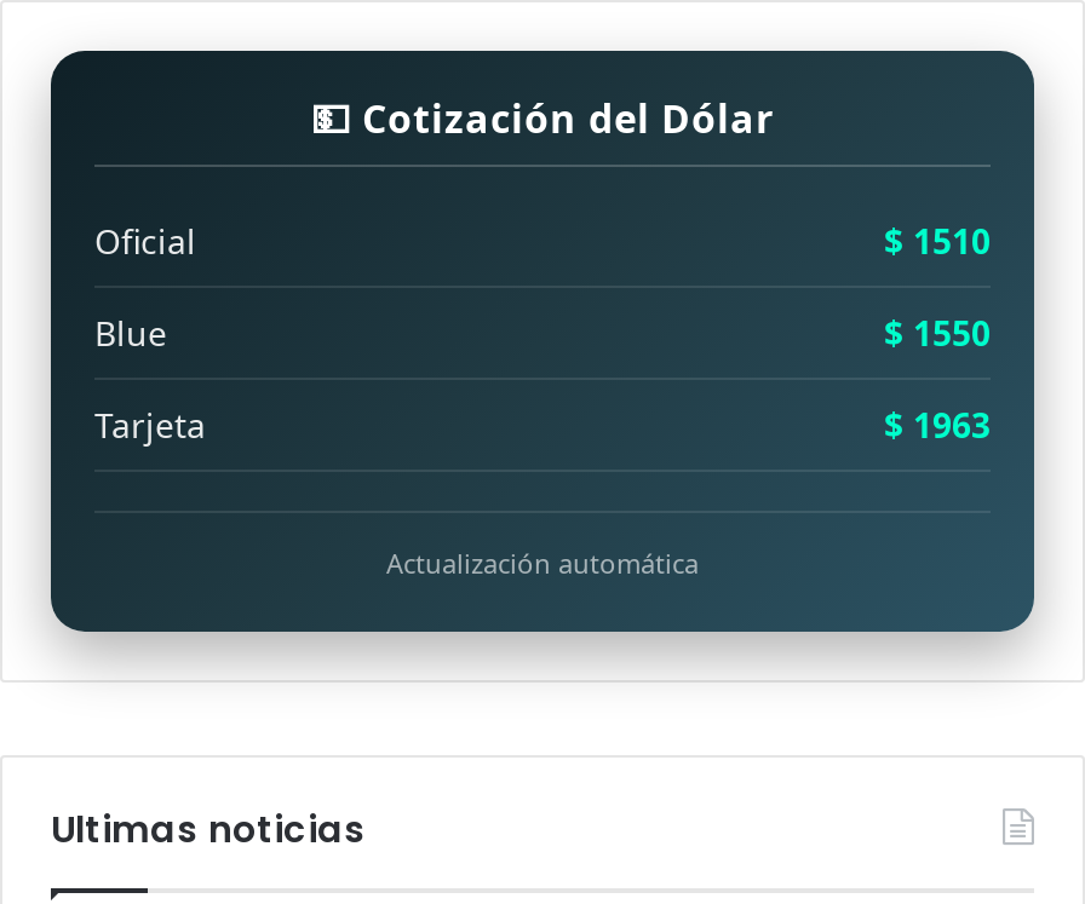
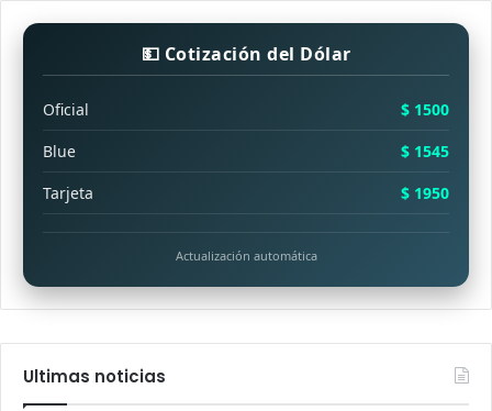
[884,218,991,264] $ 1510 -> [401,99,449,120] $ 1500
[884,310,991,356] $ 1550 -> [401,141,449,161] $ 1545
[884,402,991,448] $ 1963 -> [401,182,449,203] $ 1950

